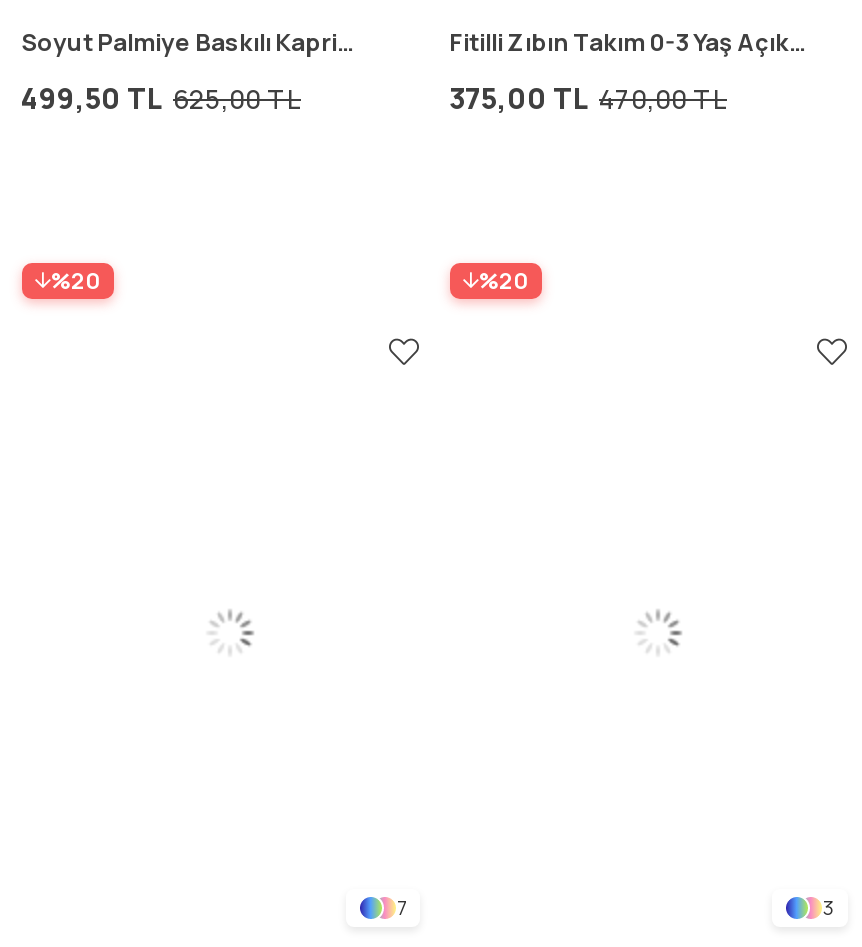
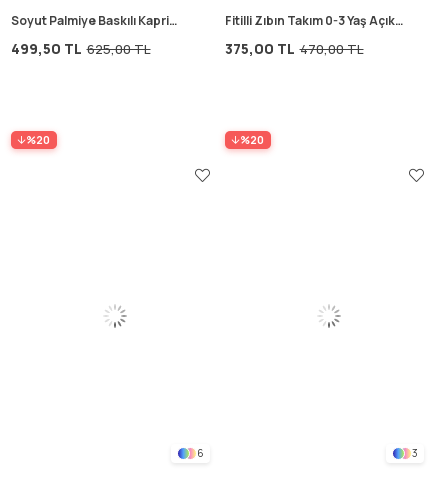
[397,892,407,920] 7 -> [196,445,203,459] 6

